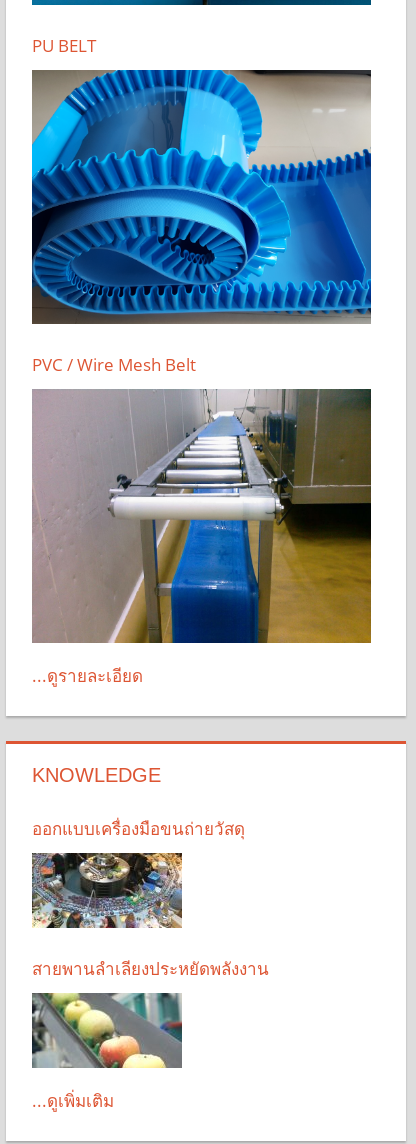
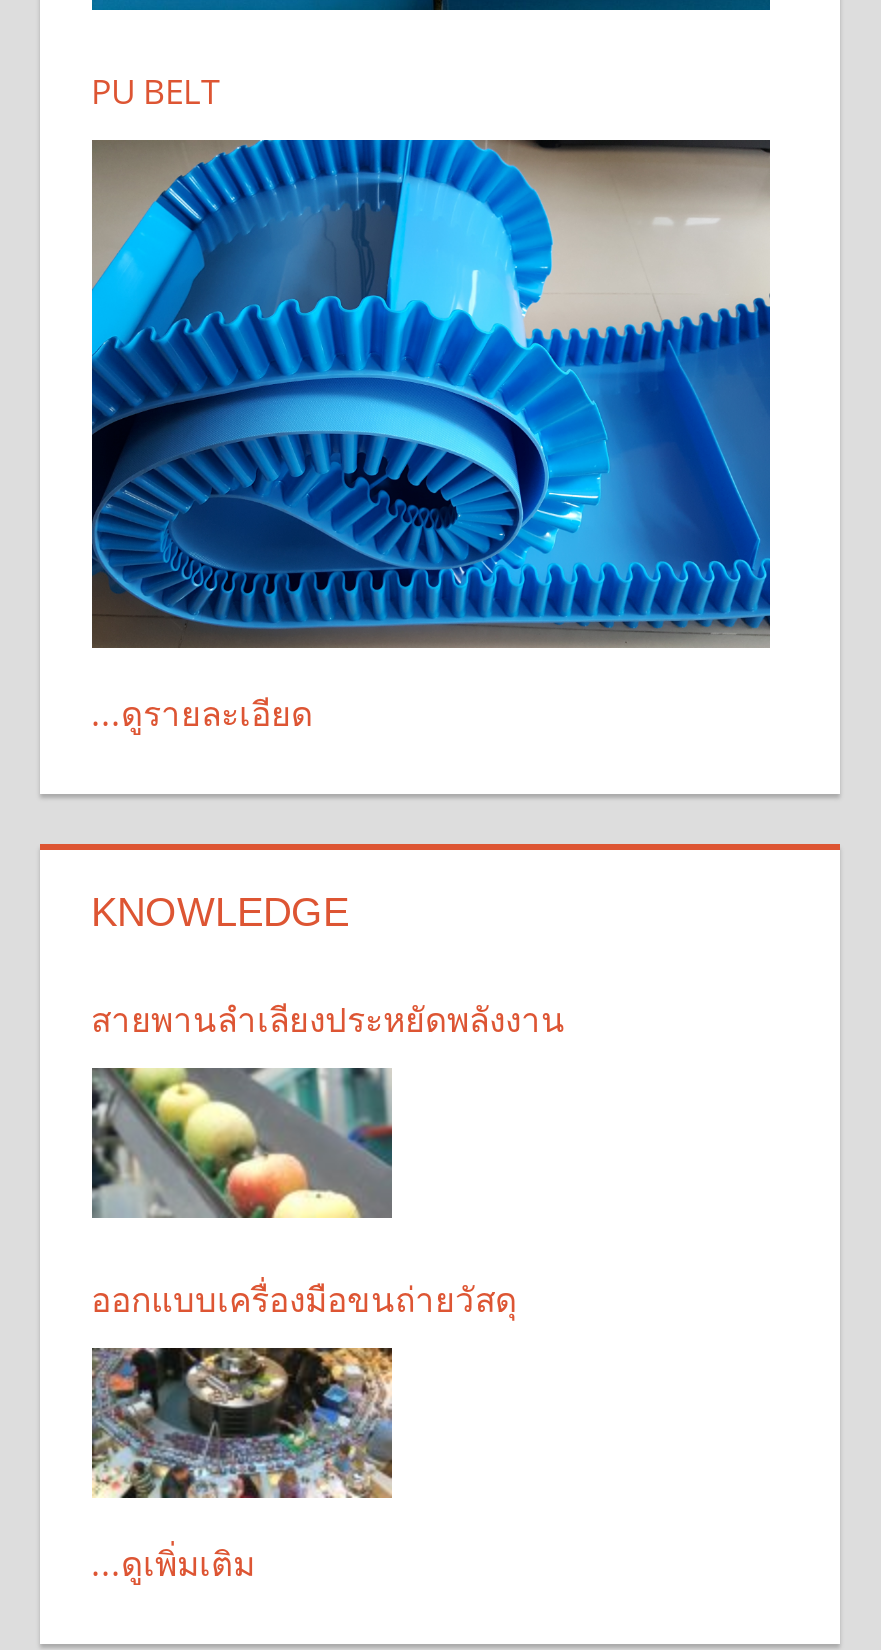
[31,353,195,376] PVC / Wire Mesh Belt -> none
[32,388,372,644] [image] -> none
moved [31,957,268,980] -> [91,996,565,1042]: สายพานลำเลียงประหยัดพลังงาน
moved [32,992,182,1068] -> [90,1066,392,1220]: [image]

